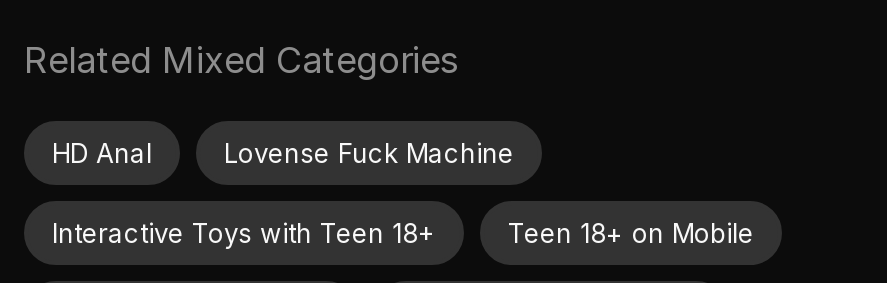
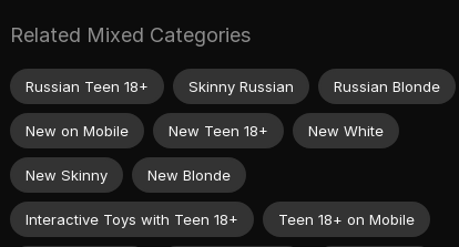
[52,137,514,169] HD Anal | Lovense Fuck Machine -> [25,77,440,184] Russian Teen 18+ | Skinny Russian | Russian Blonde | New on Mobile | New Teen 18+ | New White | New Skinny | New Blonde

